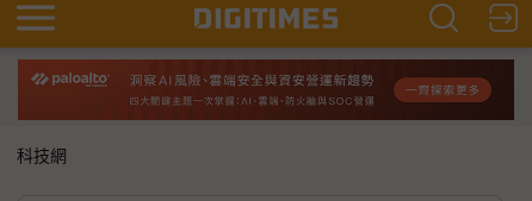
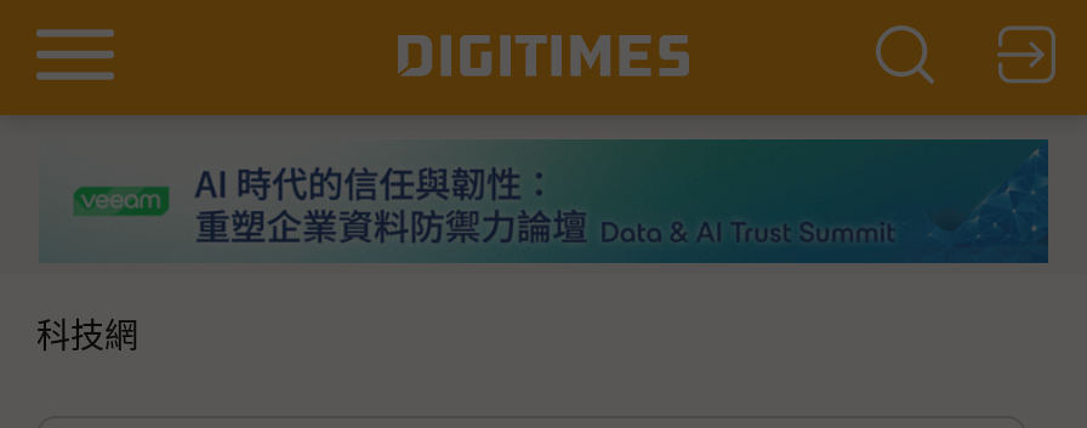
[17,58,515,121] [image] -> [39,137,1051,266] [image]

